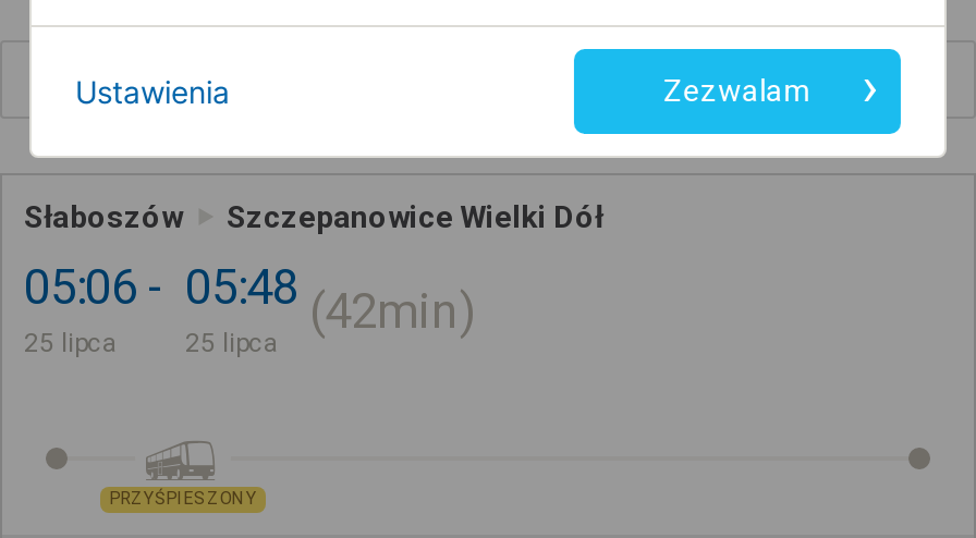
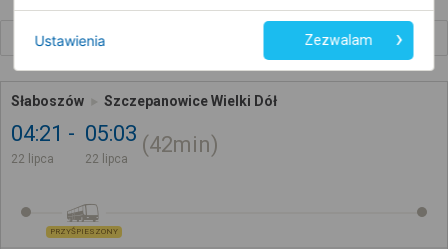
[24,260,137,314] 05:06 -> [11,121,63,146] 04:21
[185,260,298,314] 05:48 -> [85,121,137,146] 05:03
[24,327,118,358] 25 lipca -> [11,152,54,166] 22 lipca
[185,327,279,358] 25 lipca -> [85,152,128,166] 22 lipca

